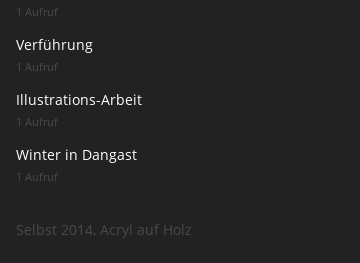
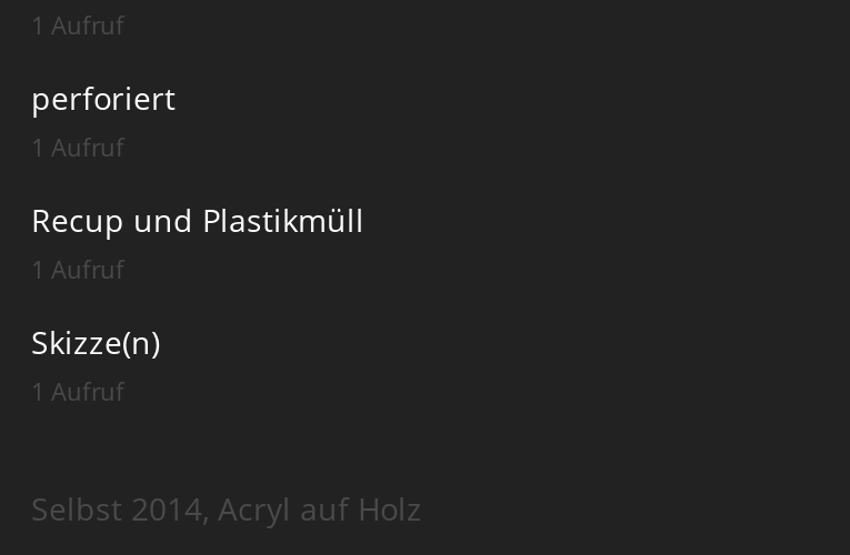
[16,35,93,54] Verführung -> [31,77,176,119] perforiert
[16,90,142,109] Illustrations-Arbeit -> [31,199,364,241] Recup und Plastikmüll
[16,145,137,164] Winter in Dangast -> [31,321,160,363] Skizze(n)

